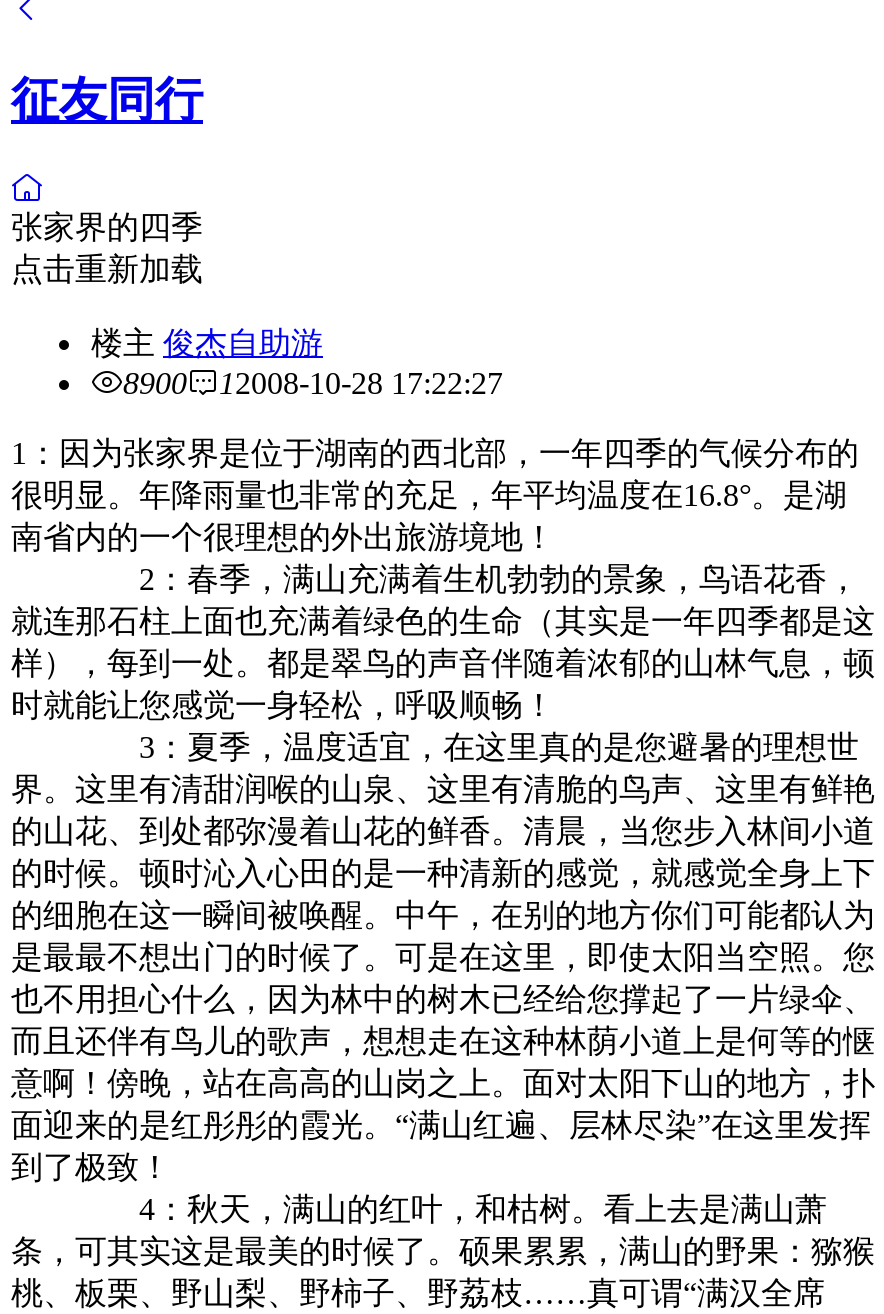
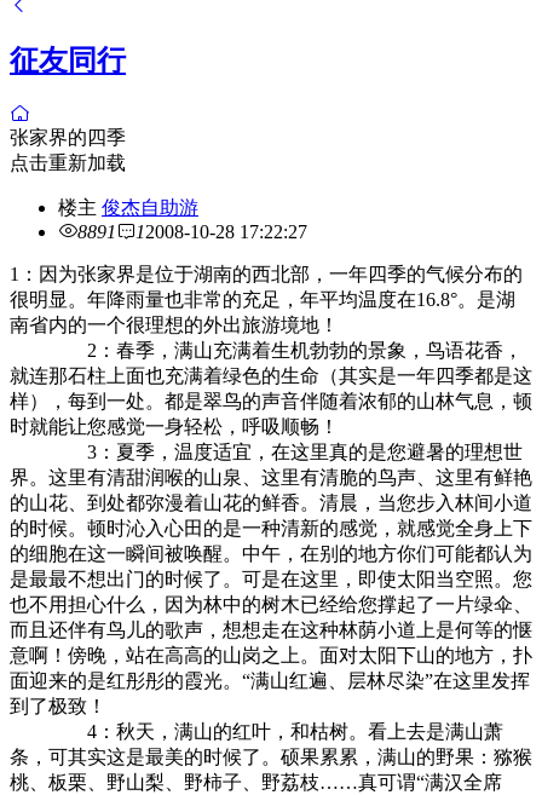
[123,366,503,400] 8900 1 2008-10-28 17:22:27 -> [77,221,307,242] 8891 1 2008-10-28 17:22:27

